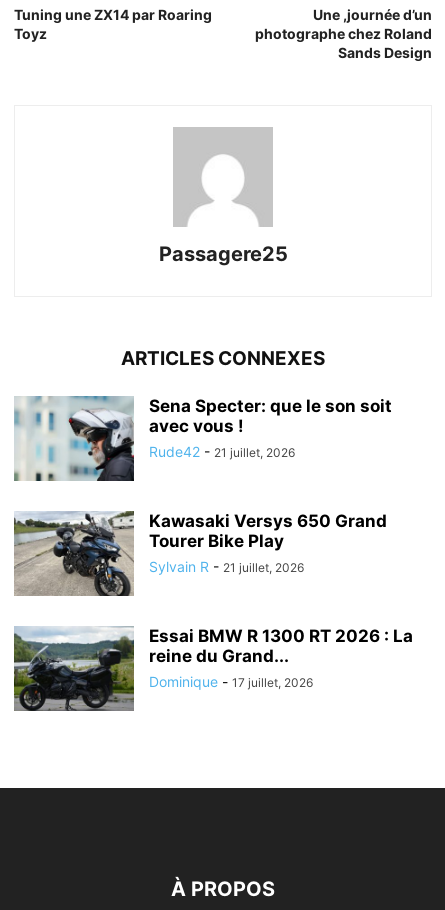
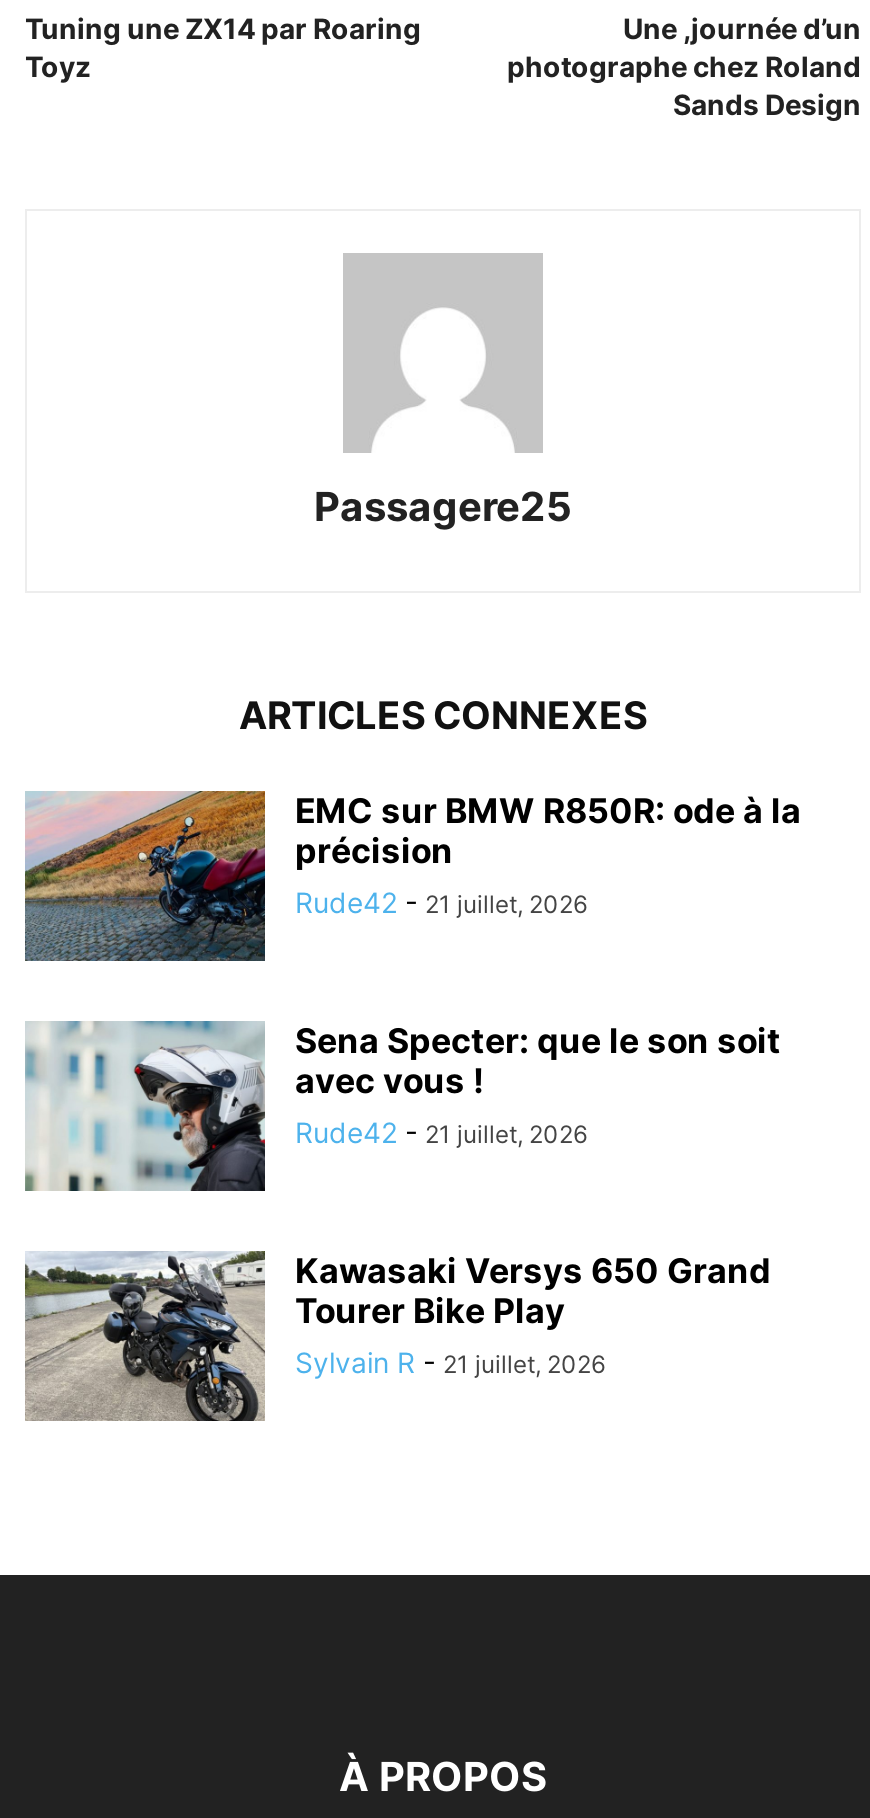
none -> [23,789,801,963] [image] | EMC sur BMW R850R: ode à la | précision | Rude42 - 21 juillet, 2026
moved [13,394,392,575] -> [23,1017,781,1378]: [image] | Sena Specter: que le son soit | avec vous ! | Rude42 - 21 juillet, 2026 | Kawasaki Versys 650 Grand | Tourer Bike Play | Sylvain R - 21 juillet, 2026
[14,626,413,711] [image] | Essai BMW R 1300 RT 2026 : La | reine du Grand... | Dominique - 17 juillet, 2026 -> none

